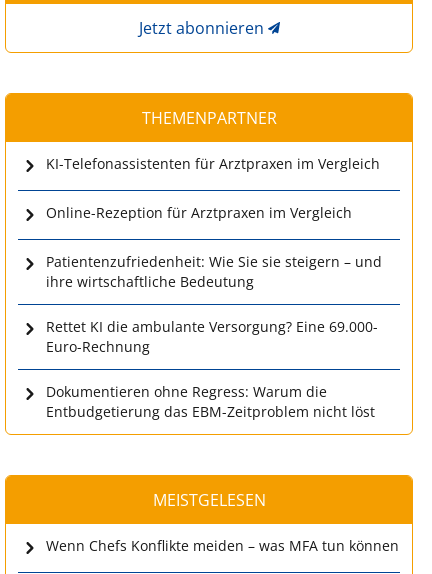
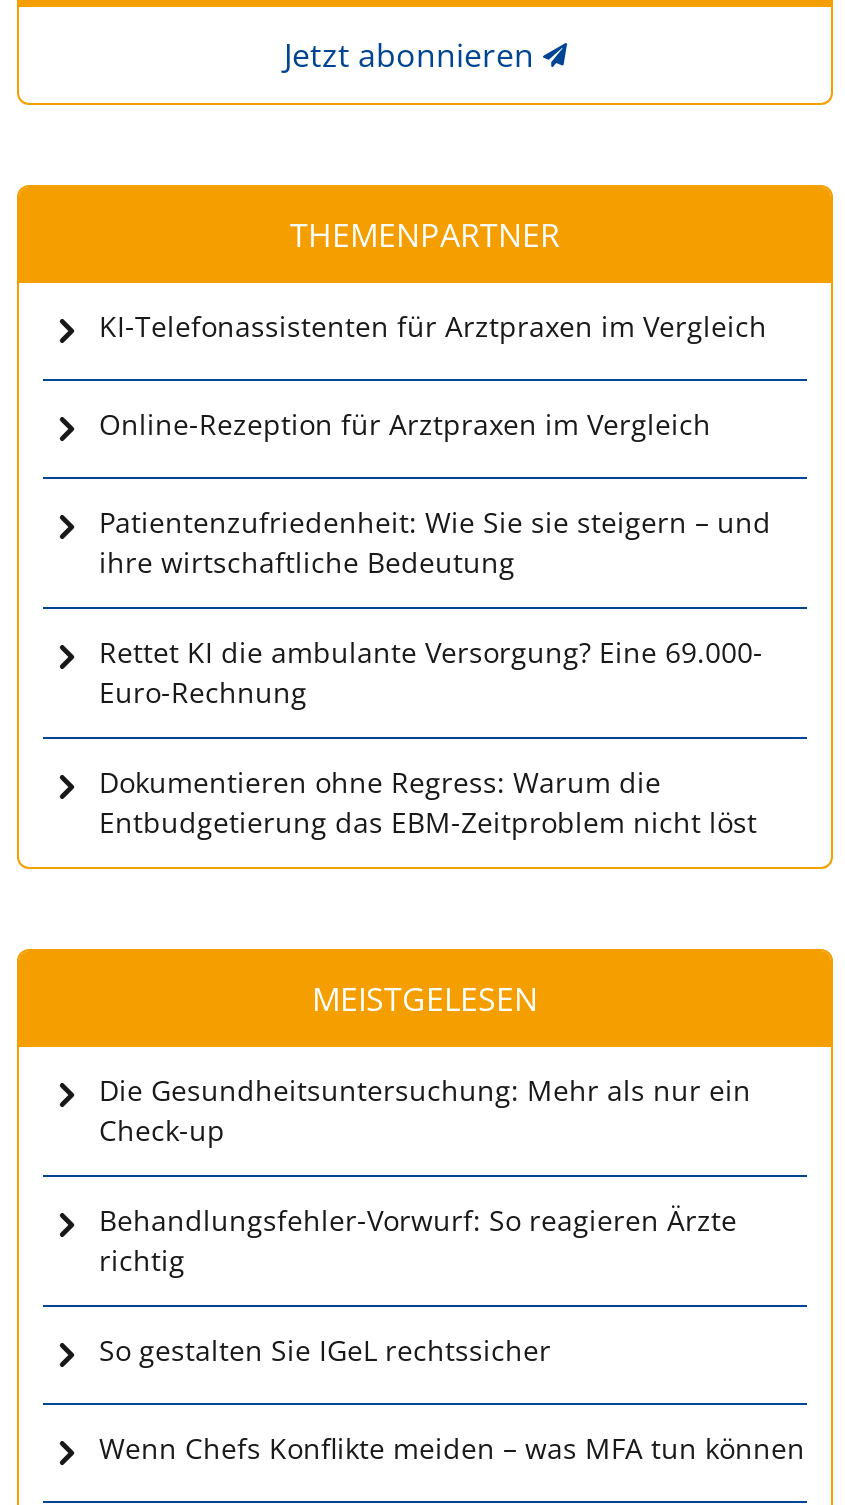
none -> [99,1070,751,1368] Die Gesundheitsuntersuchung: Mehr als nur ein | Check-up | Behandlungsfehler-Vorwurf: So reagieren Ärzte | richtig | So gestalten Sie IGeL rechtssicher

